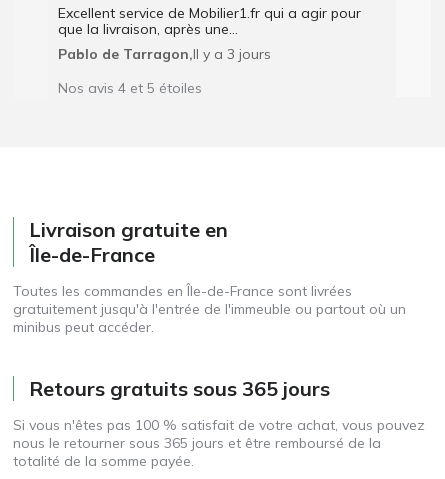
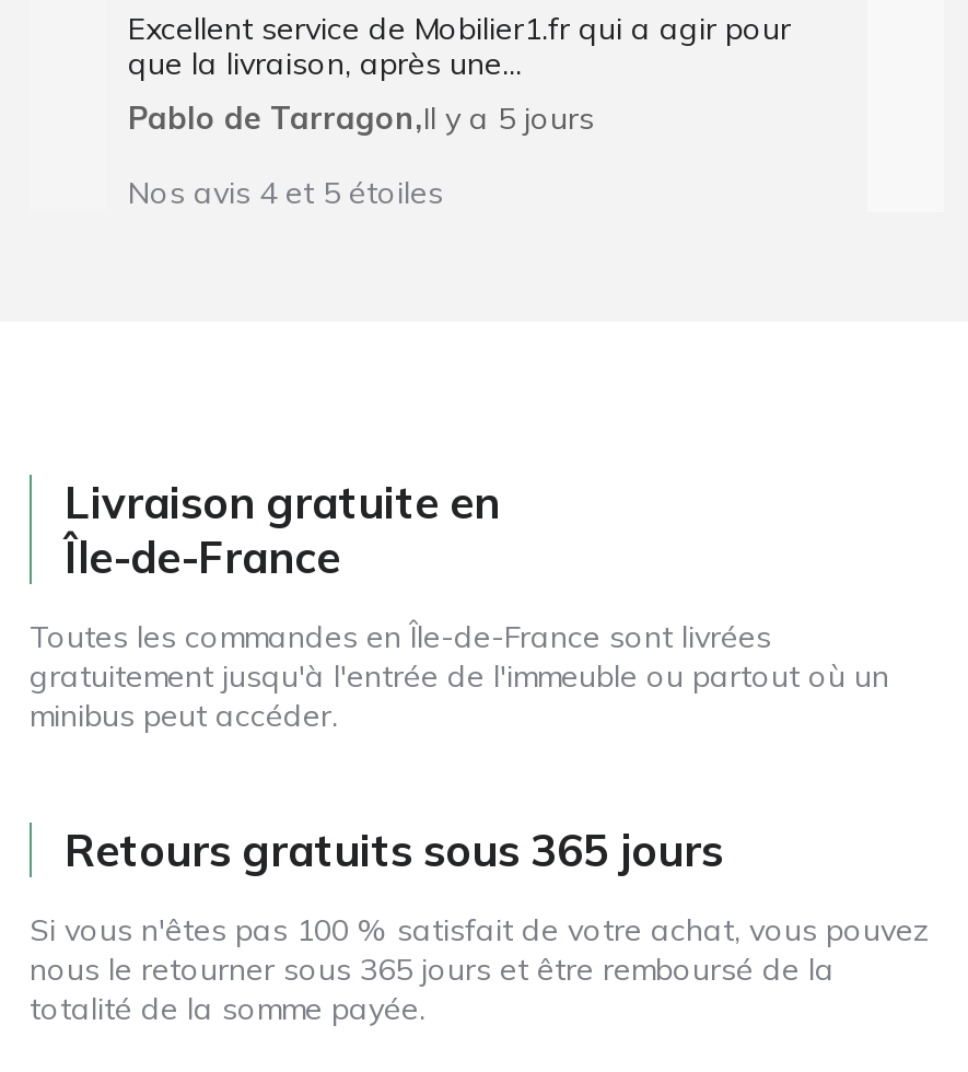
[58,45,271,63] Pablo de Tarragon,Il y a 3 jours -> [128,99,594,138] Pablo de Tarragon,Il y a 5 jours

